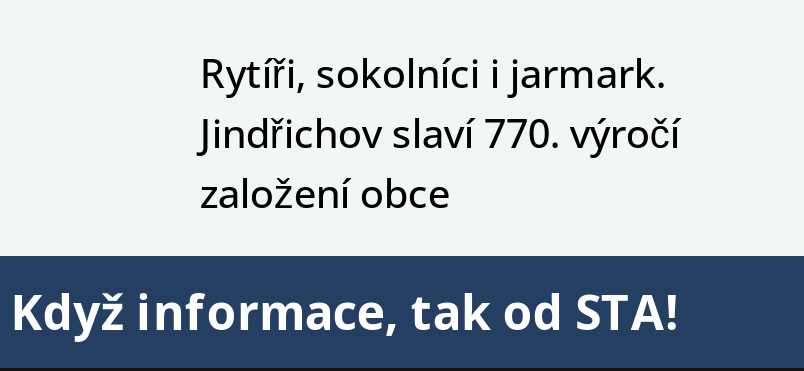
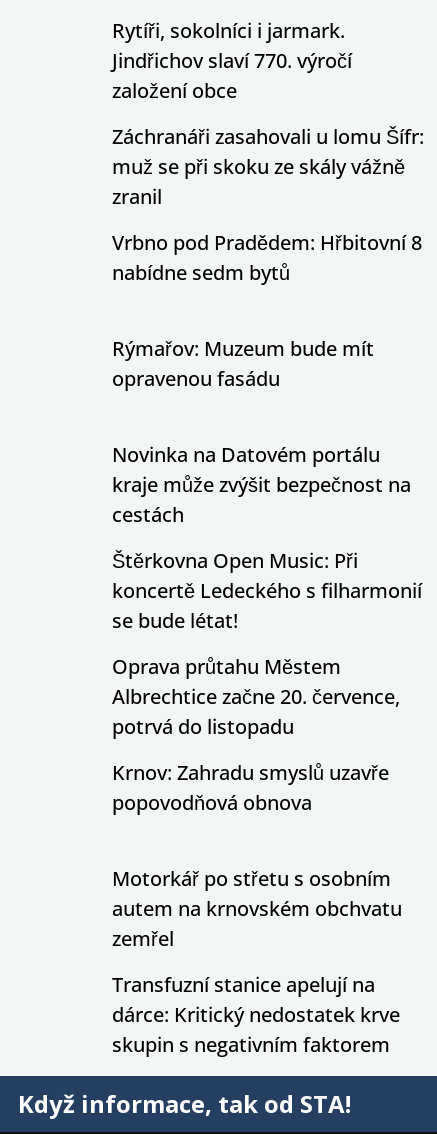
none -> [112,123,424,1058] Záchranáři zasahovali u lomu Šífr: | muž se při skoku ze skály vážně | zranil | Vrbno pod Pradědem: Hřbitovní 8 | nabídne sedm bytů | Rýmařov: Muzeum bude mít | opravenou fasádu | Novinka na Datovém portálu | kraje může zvýšit bezpečnost na | cestách | Štěrkovna Open Music: Při | koncertě Ledeckého s filharmonií | se bude létat! | Oprava průtahu Městem | Albrechtice začne 20. července, | potrvá do listopadu | Krnov: Zahradu smyslů uzavře | popovodňová obnova | Motorkář po střetu s osobním | autem na krnovském obchvatu | zemřel | Transfuzní stanice apelují na | dárce: Kritický nedostatek krve | skupin s negativním faktorem

